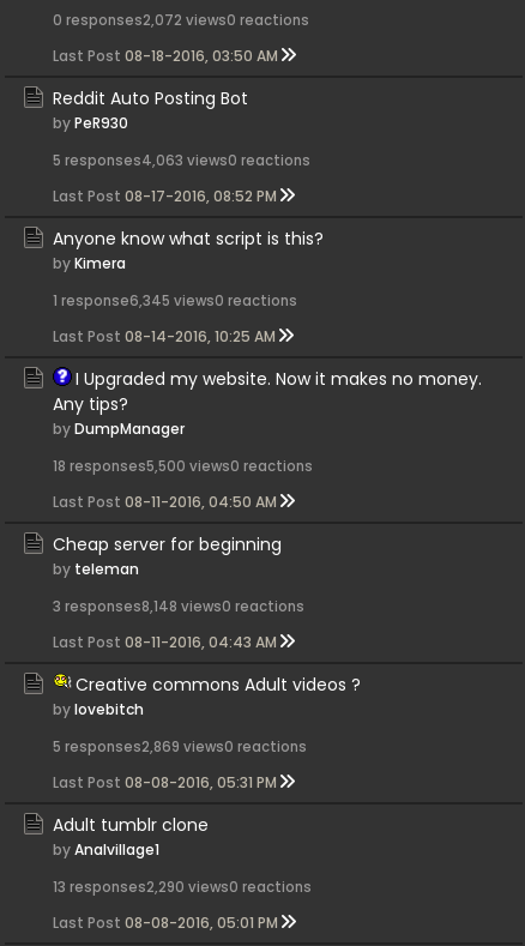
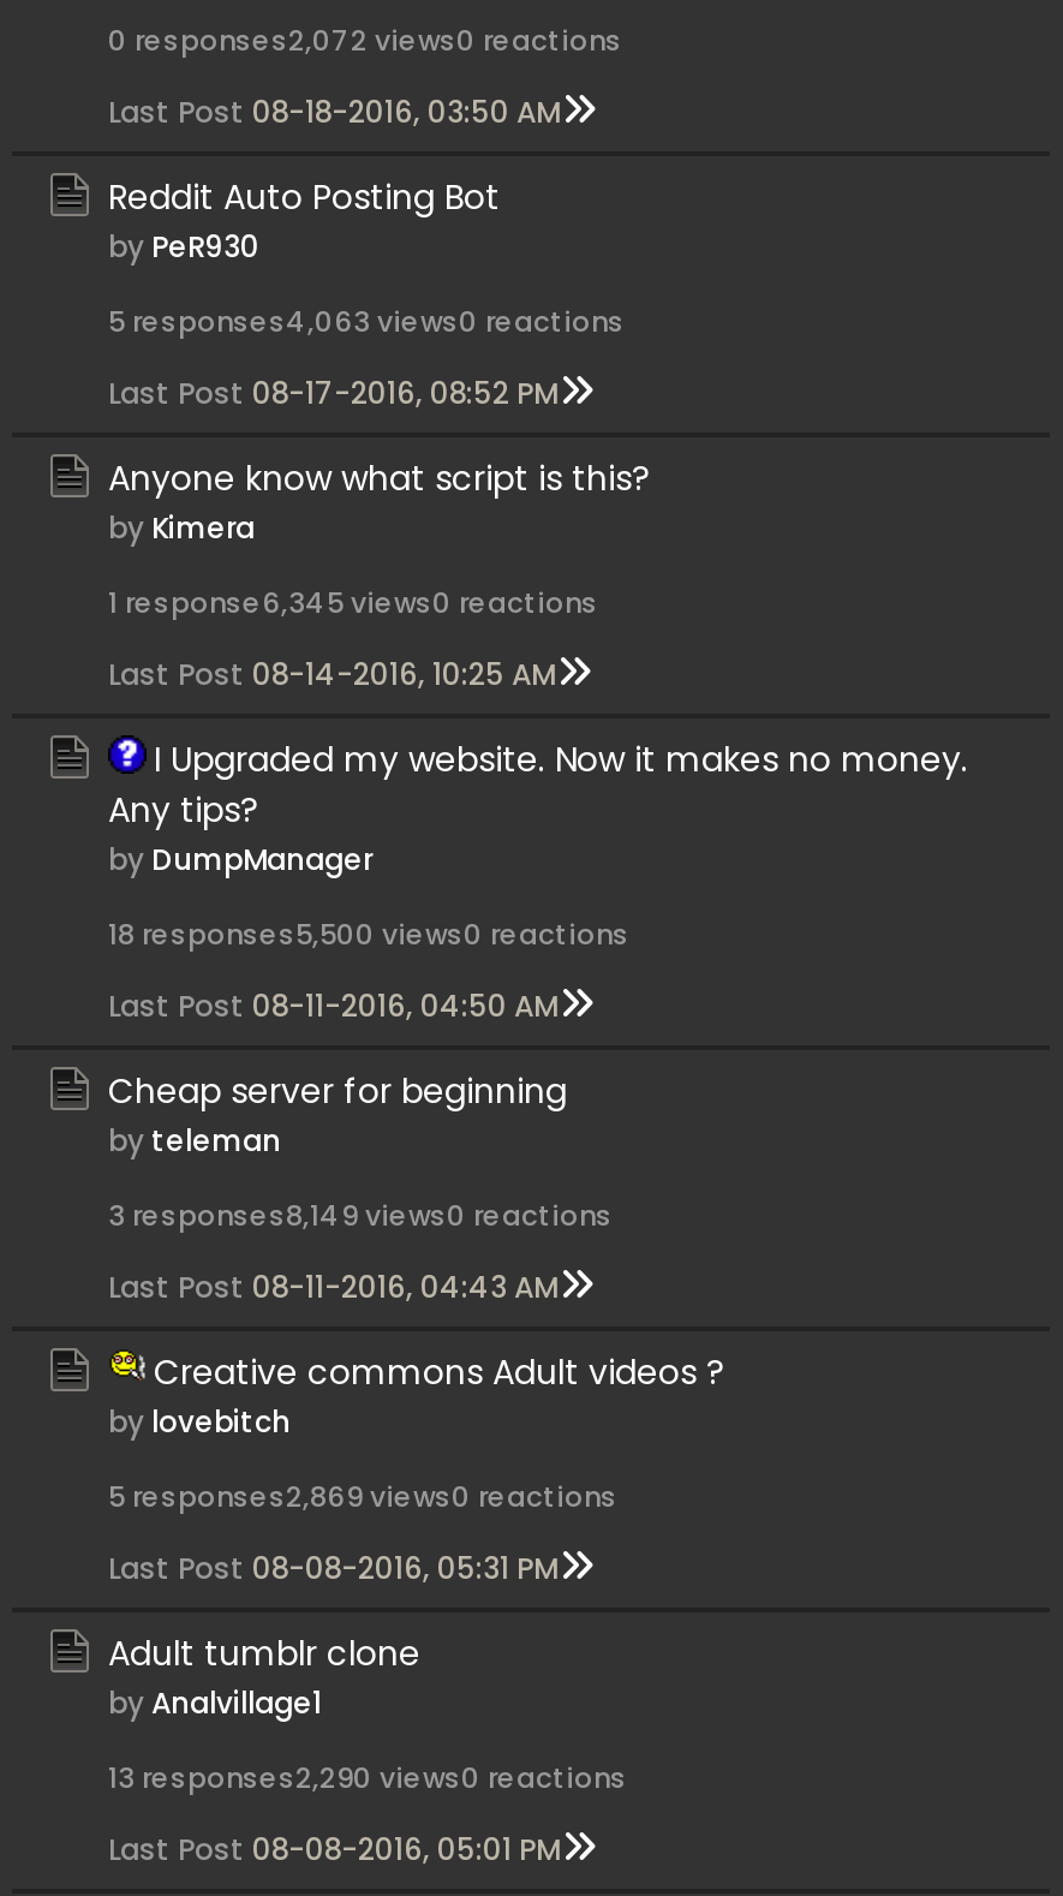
[53,597,304,616] 3 responses8,148 views0 reactions -> [108,1197,613,1235] 3 responses8,149 views0 reactions

